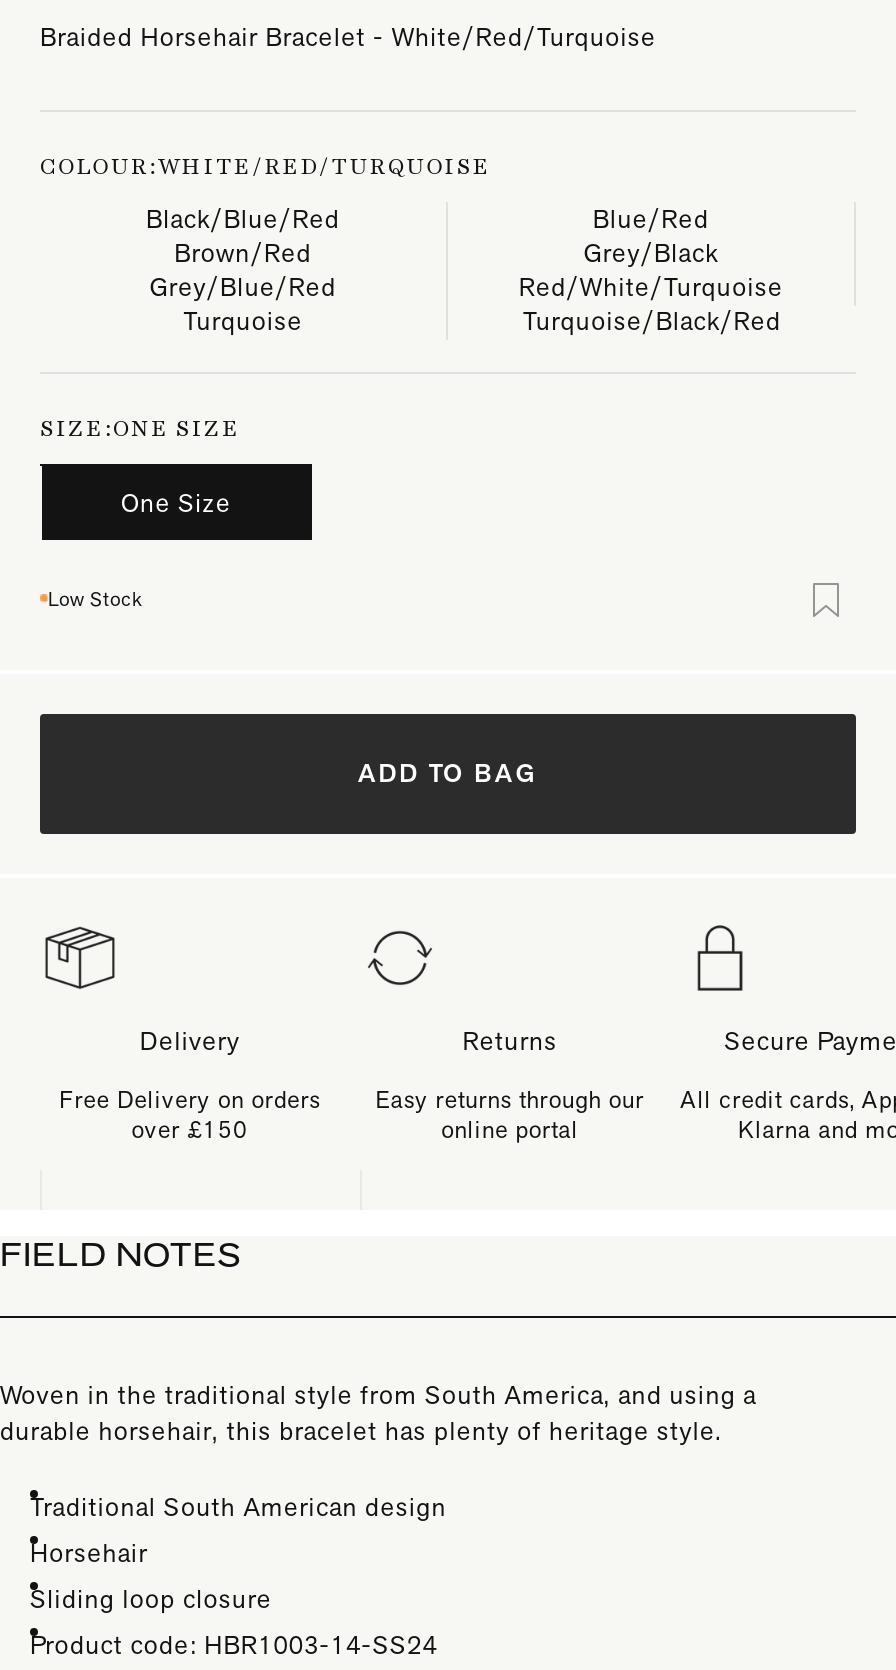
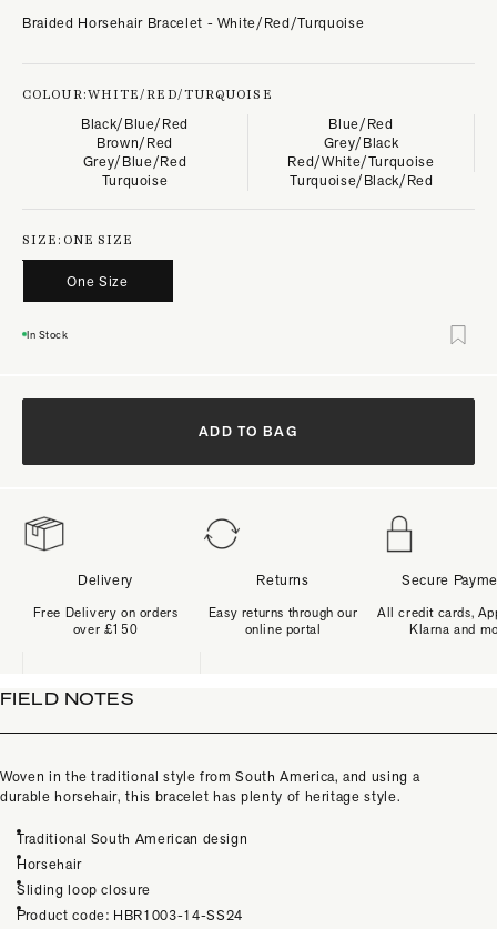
[48,585,143,611] Low Stock -> [27,327,68,341] In Stock

